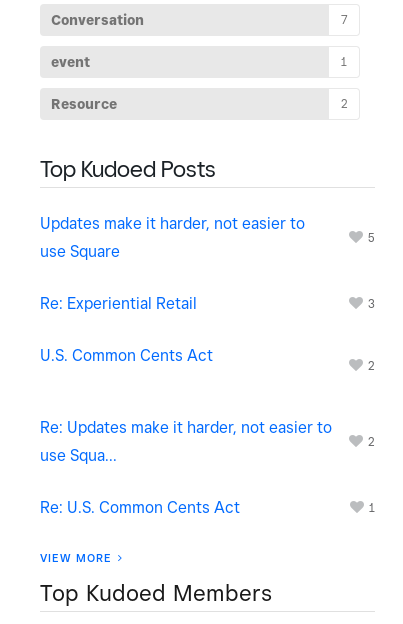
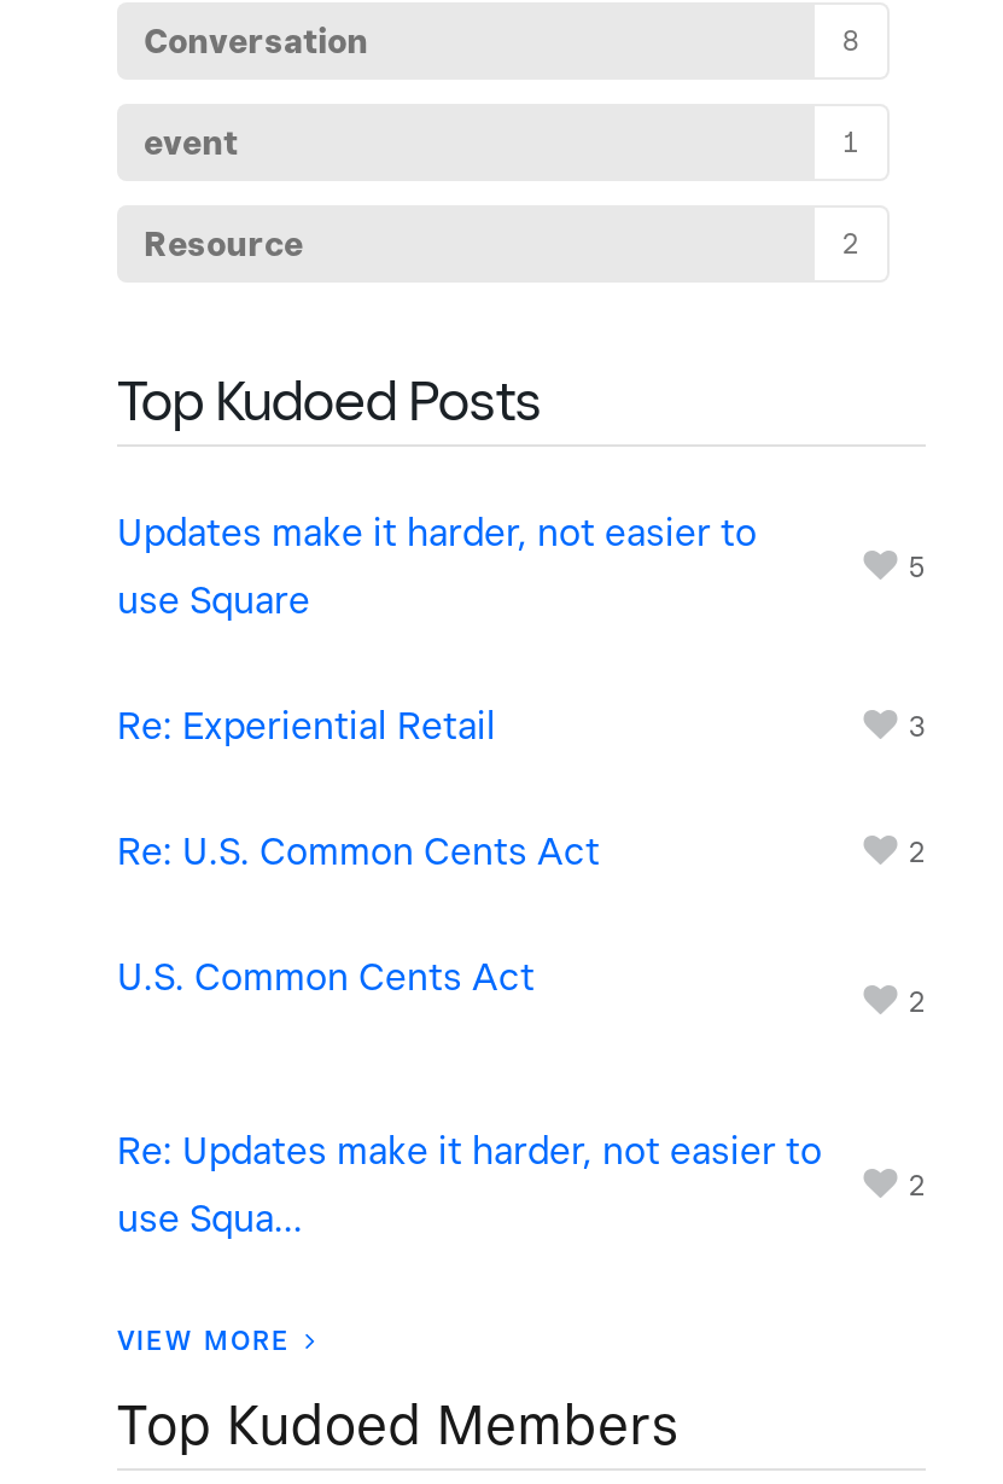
[340,12,347,27] 7 -> [842,22,859,58] 8
none -> [909,834,926,870] 2
moved [40,346,375,465] -> [117,954,926,1242]: U.S. Common Cents Act | 2 | Re: Updates make it harder, not easier to | use Squa... | 2
moved [40,498,240,517] -> [117,829,600,875]: Re: U.S. Common Cents Act
[369,500,375,515] 1 -> none

